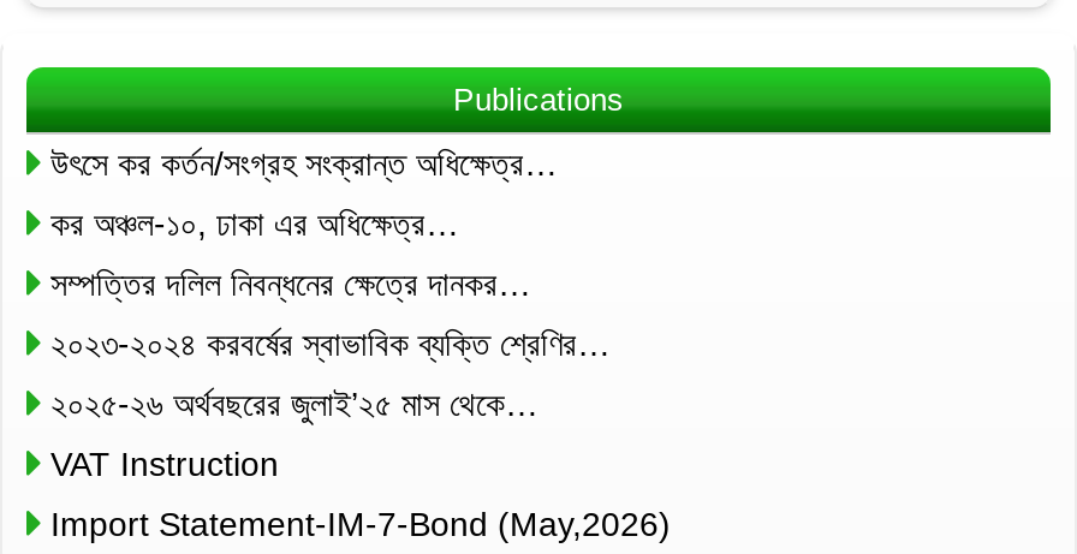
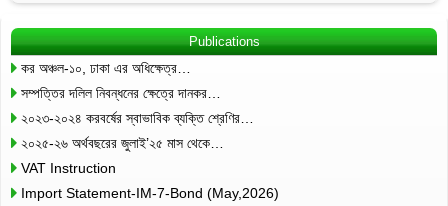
[50,143,558,182] উৎসে কর কর্তন/সংগ্রহ সংক্রান্ত অধিক্ষেত্র… -> none

